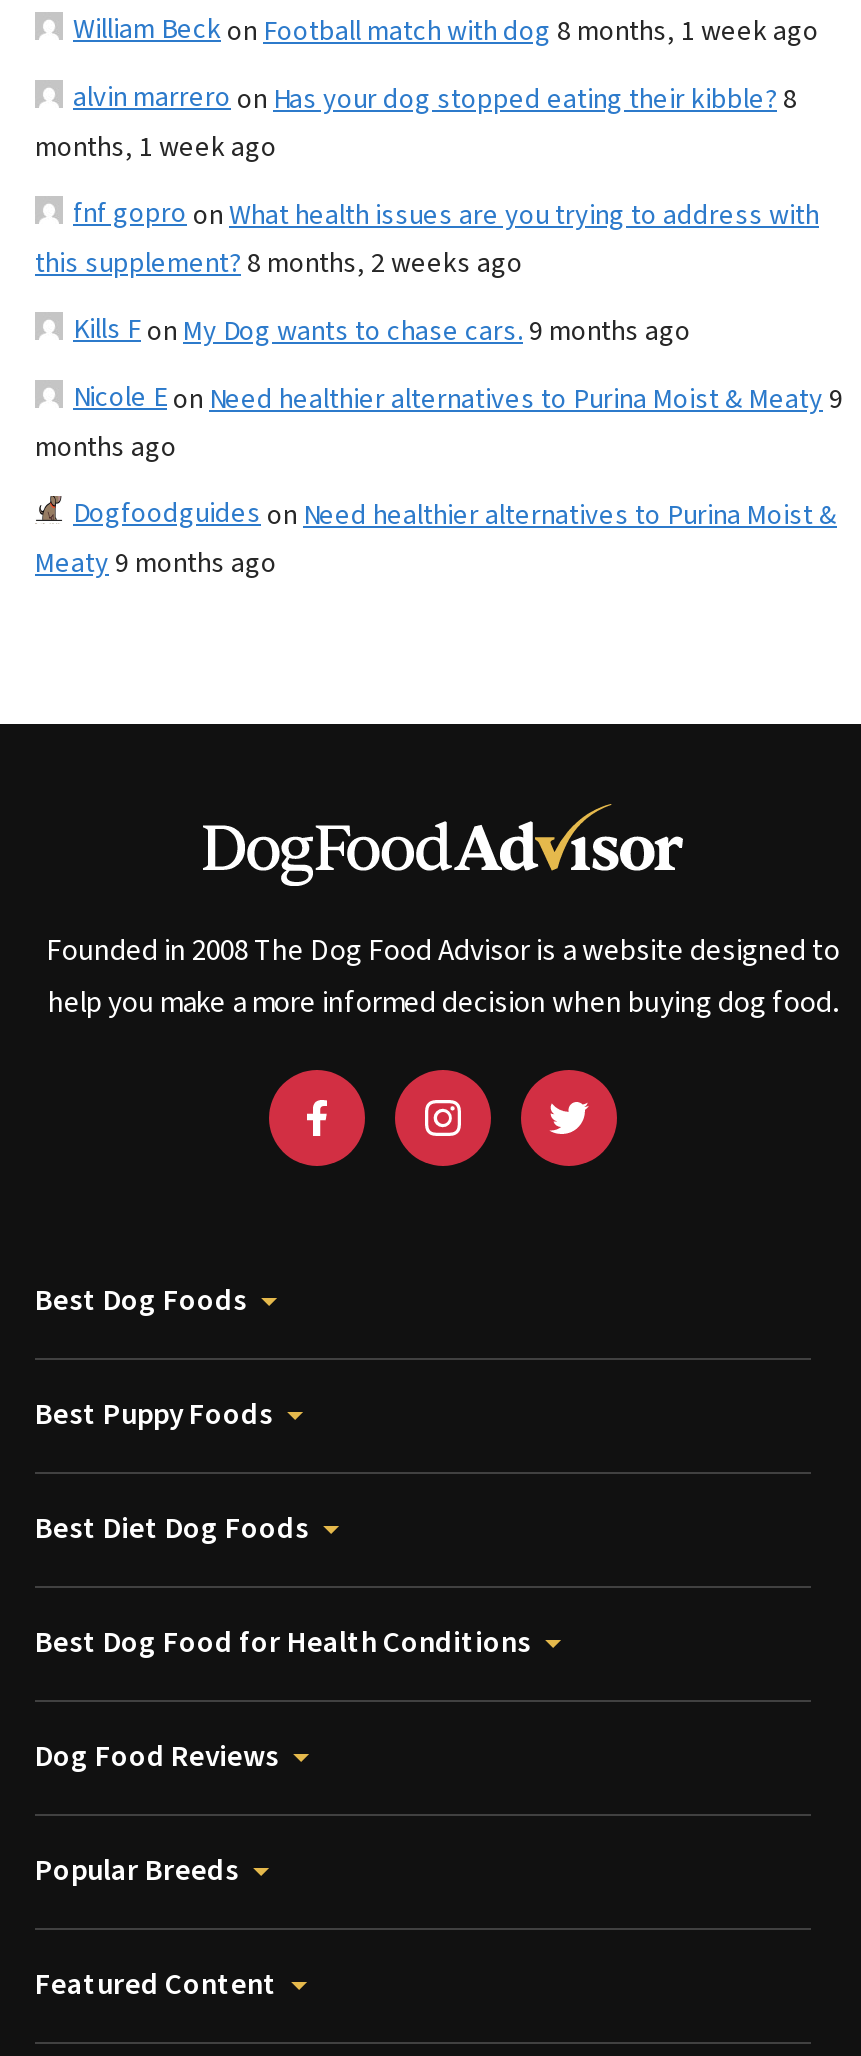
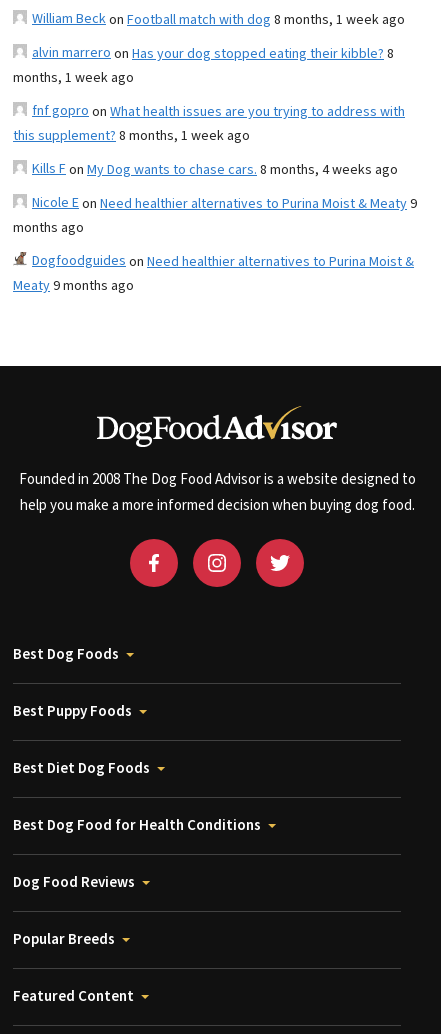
[35,243,523,283] this supplement? 8 months, 2 weeks ago -> [13,126,250,146] this supplement? 8 months, 1 week ago
[73,309,691,351] Kills Fon My Dog wants to chase cars. 9 months ago -> [32,159,398,180] Kills Fon My Dog wants to chase cars. 8 months, 4 weeks ago

